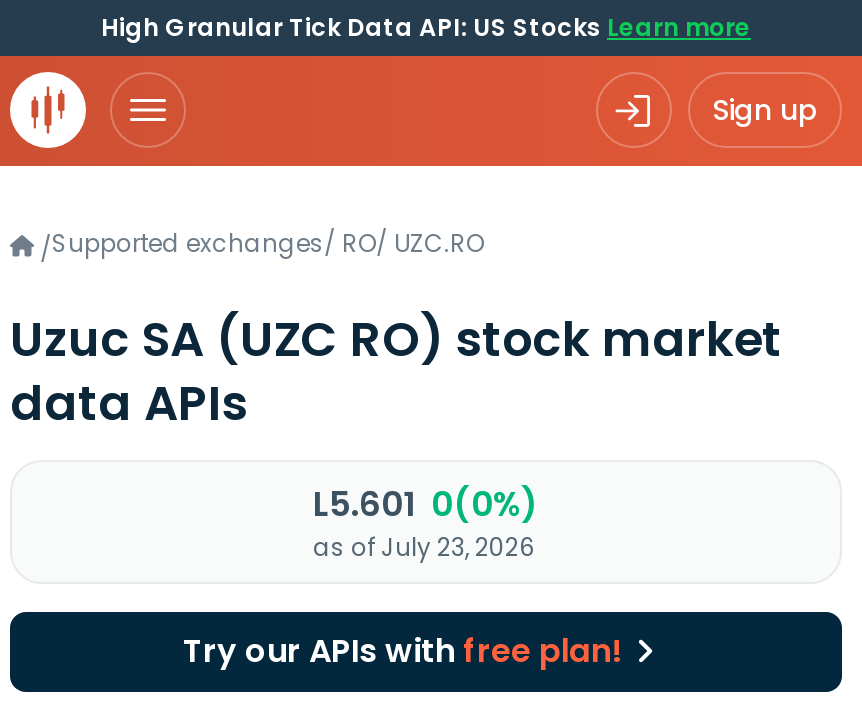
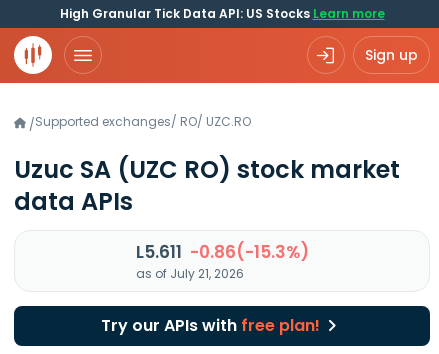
[313,480,539,564] L5.601 0(0%) | as of July 23, 2026 -> [135,240,308,282] L5.611 -0.86(-15.3%) | as of July 21, 2026

